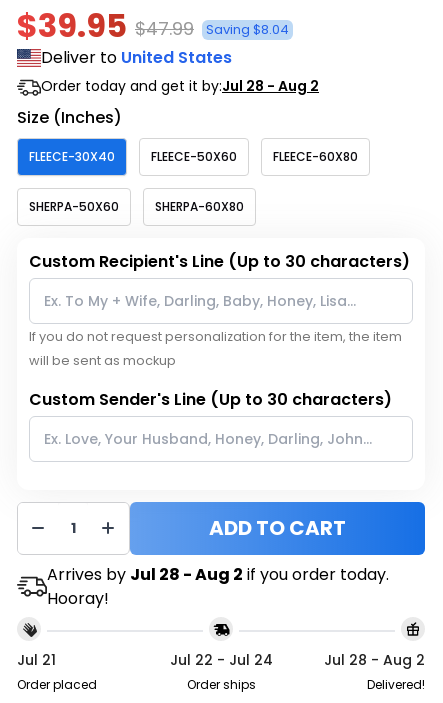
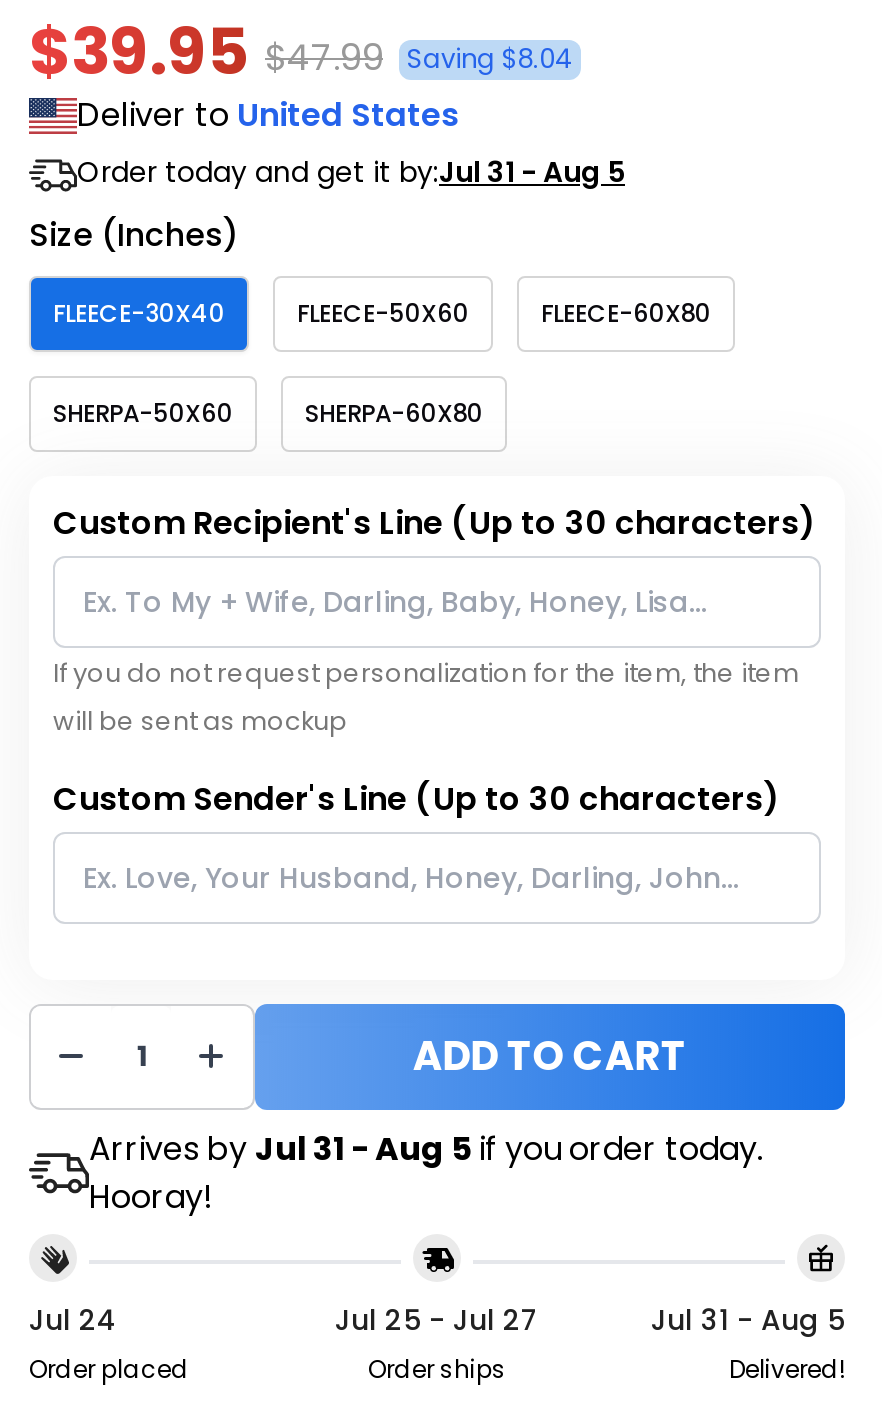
[41,76,319,96] Order today and get it by:Jul 28 - Aug 2 -> [77,152,625,192] Order today and get it by:Jul 31 - Aug 5
[47,563,389,586] Arrives by Jul 28 - Aug 2 if you order today. -> [89,1125,763,1171] Arrives by Jul 31 - Aug 5 if you order today.
[17,650,56,670] Jul 21 -> [29,1299,117,1339] Jul 24
[169,650,272,670] Jul 22 - Jul 24 -> [335,1299,539,1339] Jul 25 - Jul 27
[324,650,425,670] Jul 28 - Aug 2 -> [651,1299,845,1339] Jul 31 - Aug 5

